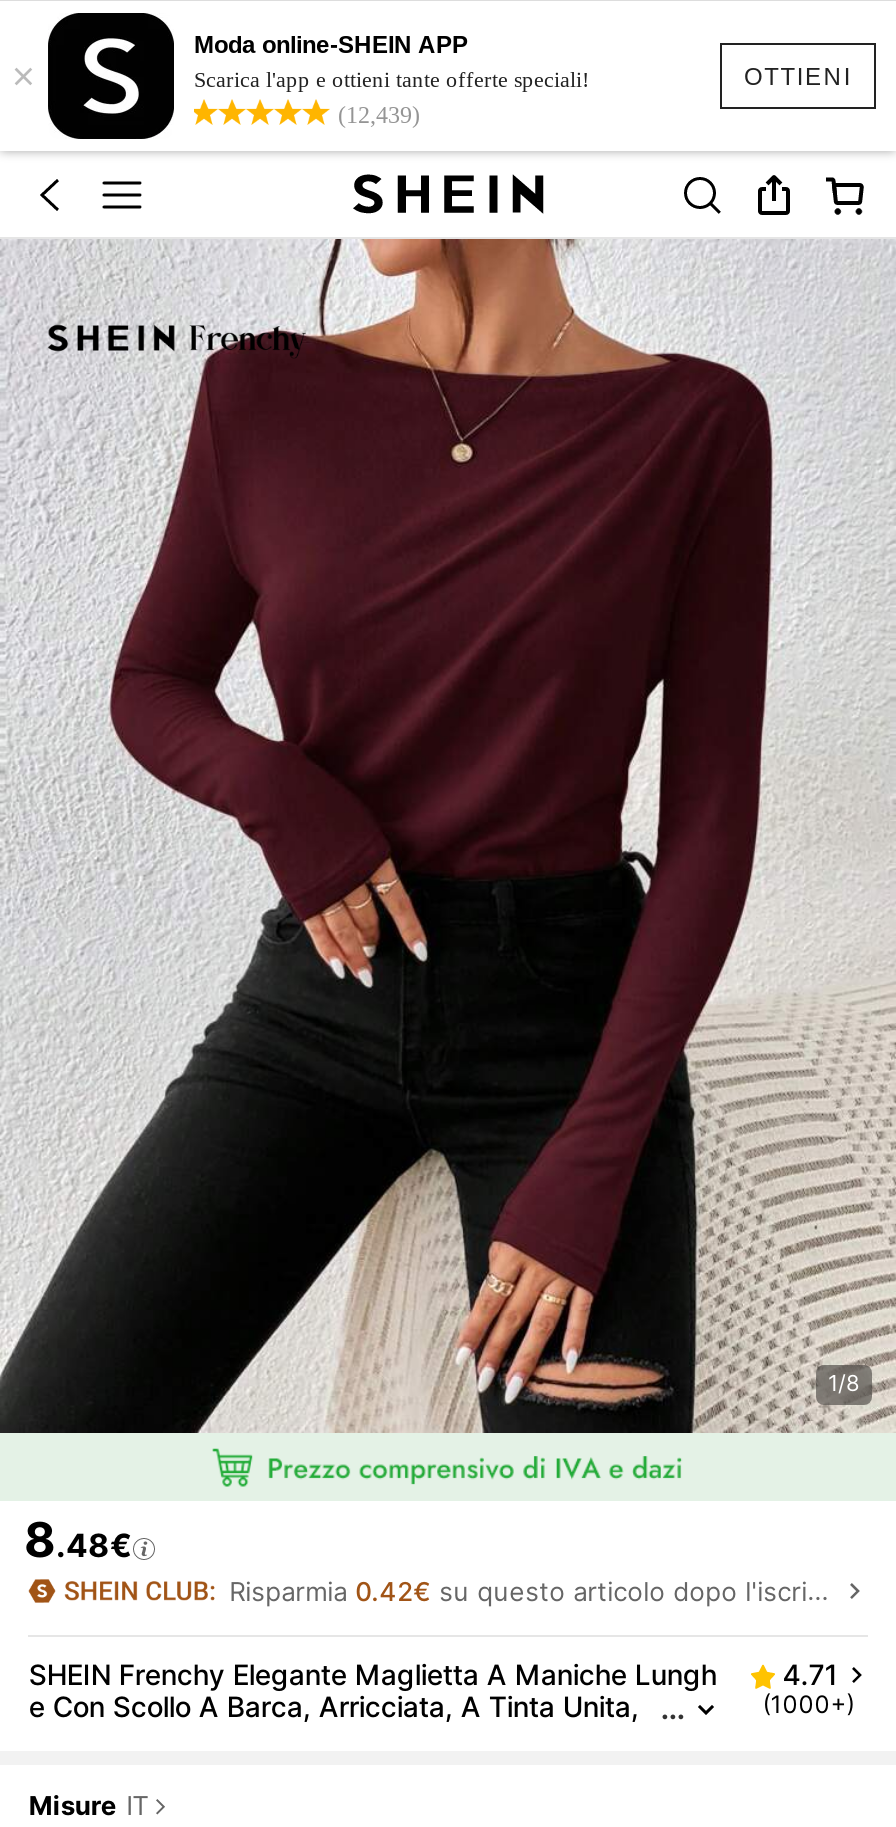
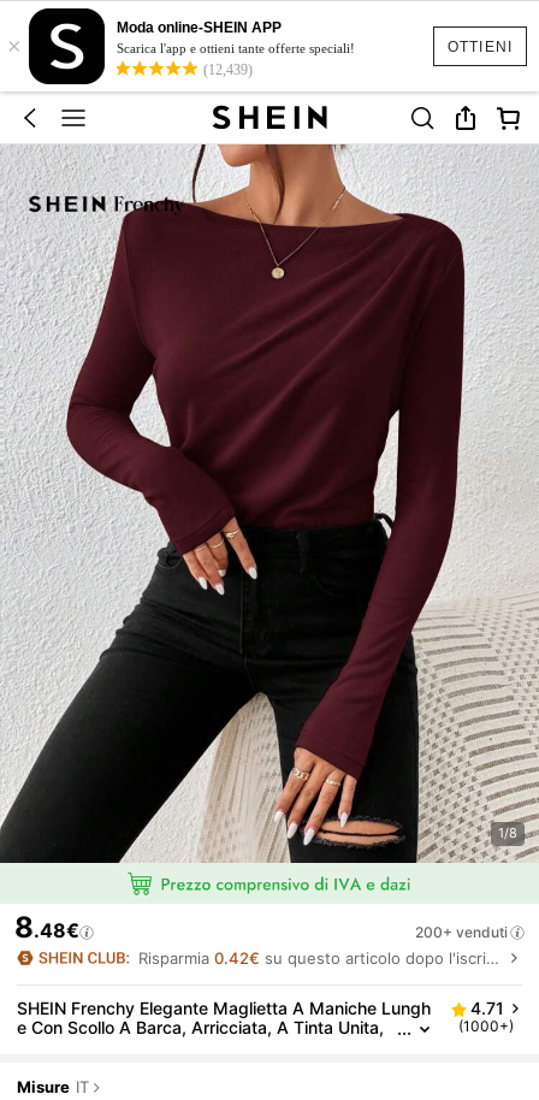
none -> [415,923,508,941] 200+ venduti

